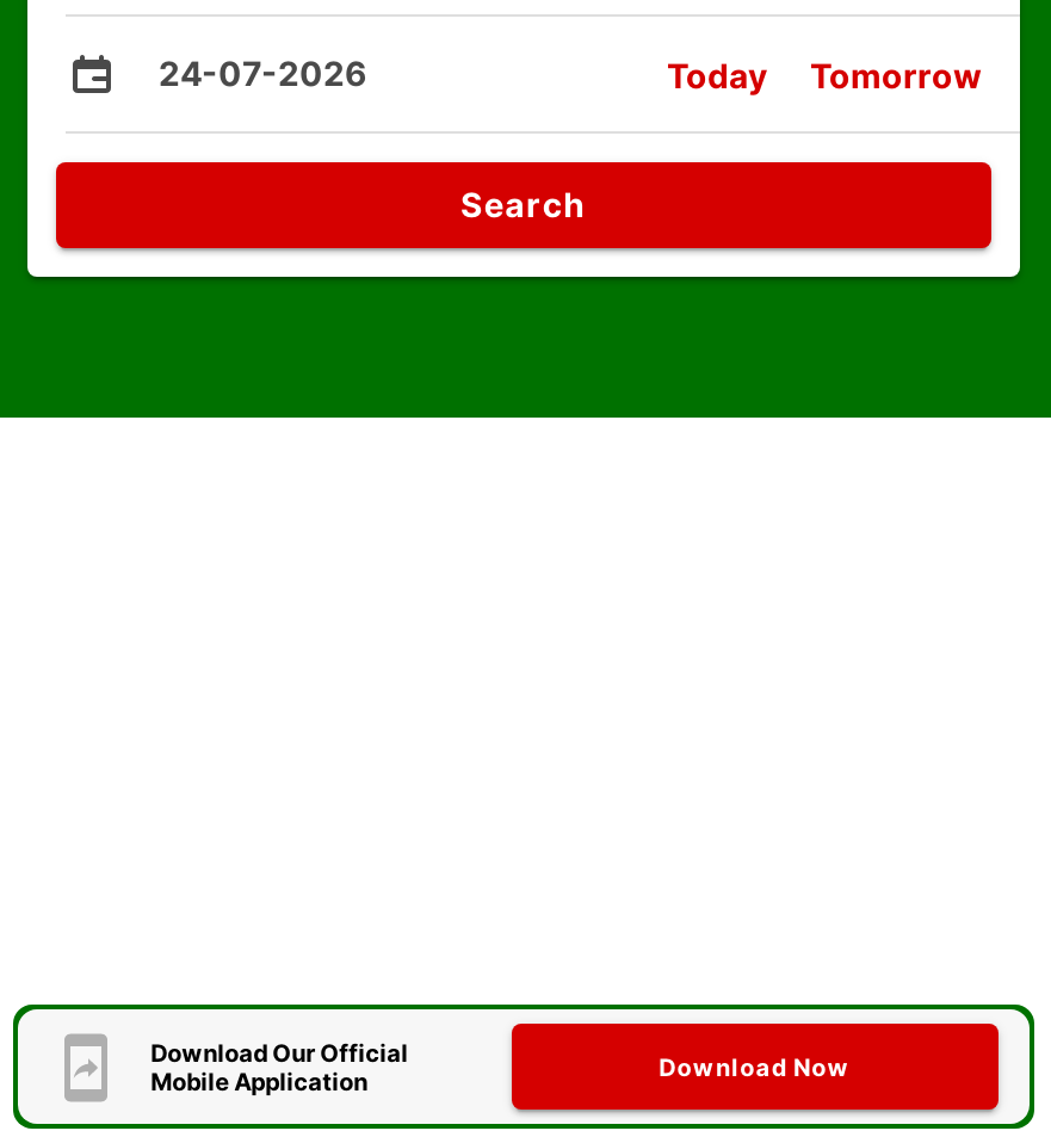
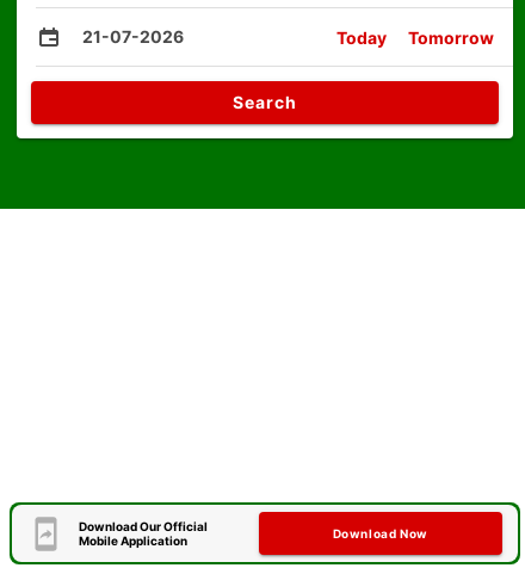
[159,52,366,93] 24-07-2026 -> [82,26,184,47] 21-07-2026

